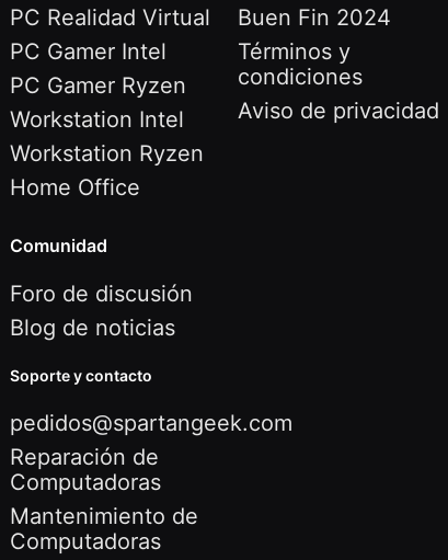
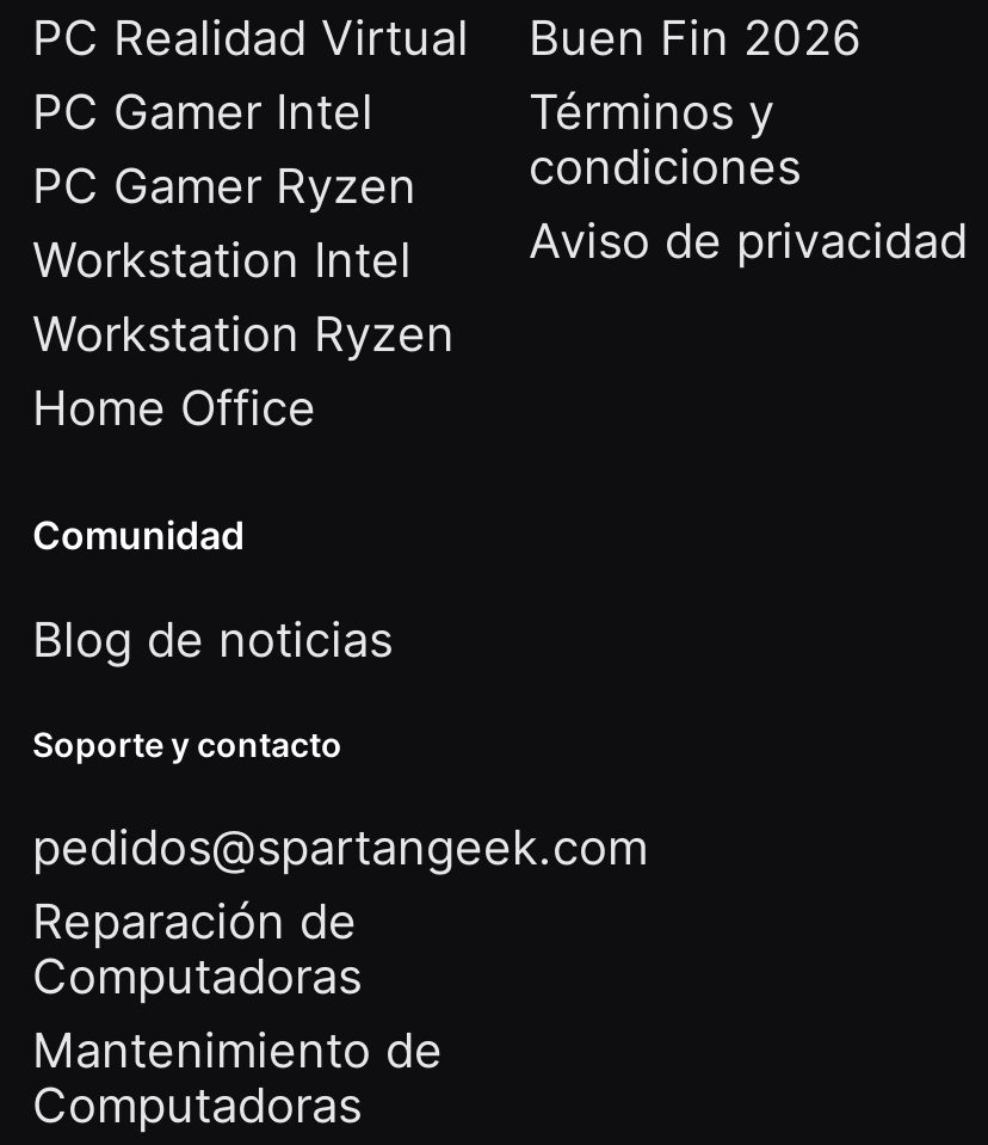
[10,5,391,31] PC Realidad Virtual Buen Fin 2024 -> [32,10,860,68] PC Realidad Virtual Buen Fin 2026
[10,281,193,307] Foro de discusión -> none

